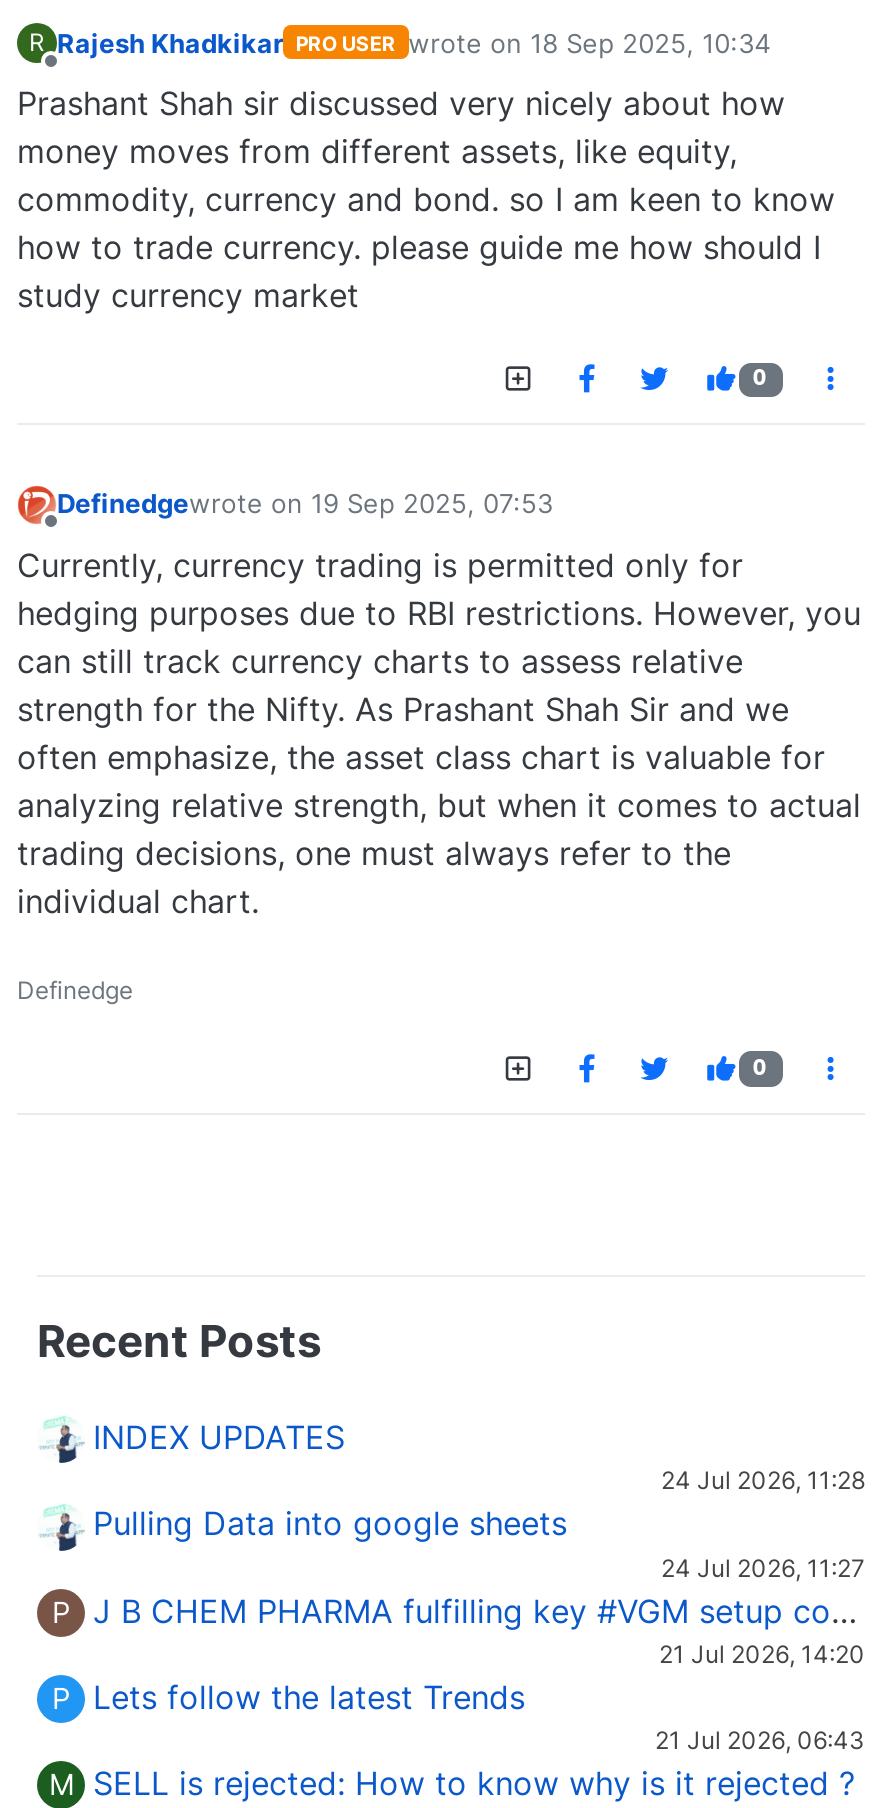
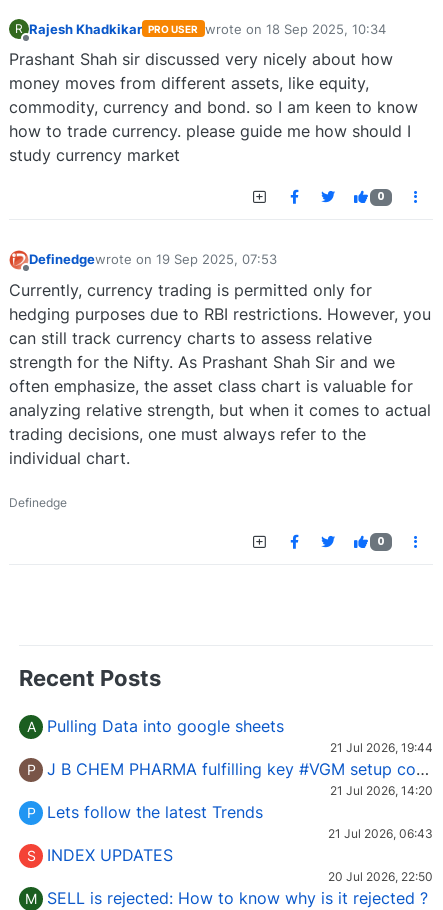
moved [93,1417,345,1457] -> [47,845,173,865]: INDEX UPDATES
[661,1466,865,1496] 24 Jul 2026, 11:28 -> [26,718,35,735] A
moved [93,1504,567,1544] -> [47,716,284,736]: Pulling Data into google sheets
[661,1553,865,1583] 24 Jul 2026, 11:27 -> [330,740,433,755] 21 Jul 2026, 19:44
moved [52,1595,865,1755] -> [26,761,433,841]: P | 21 Jul 2026, 14:20 | P | Lets follow the latest Trends | 21 Jul 2026, 06:43
none -> [26,847,433,884] S | 20 Jul 2026, 22:50

